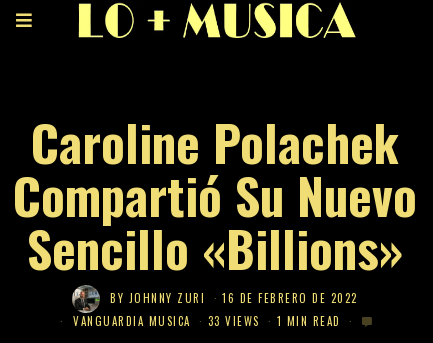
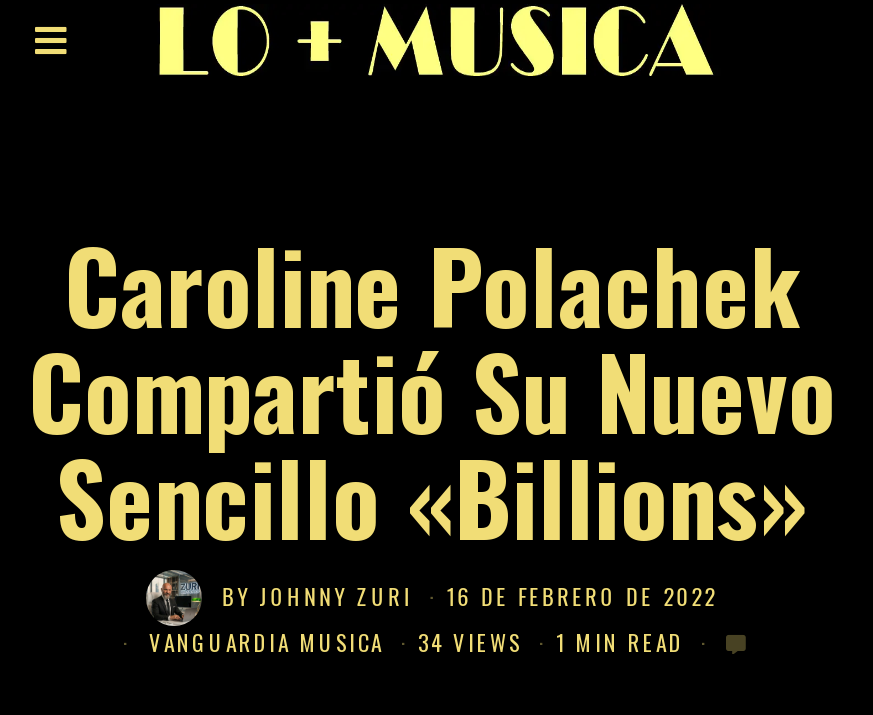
[73,313,341,329] VANGUARDIA MUSICA 33 VIEWS 1 MIN READ -> [149,626,684,658] VANGUARDIA MUSICA 34 VIEWS 1 MIN READ

